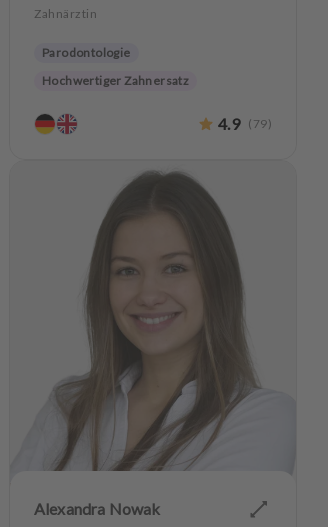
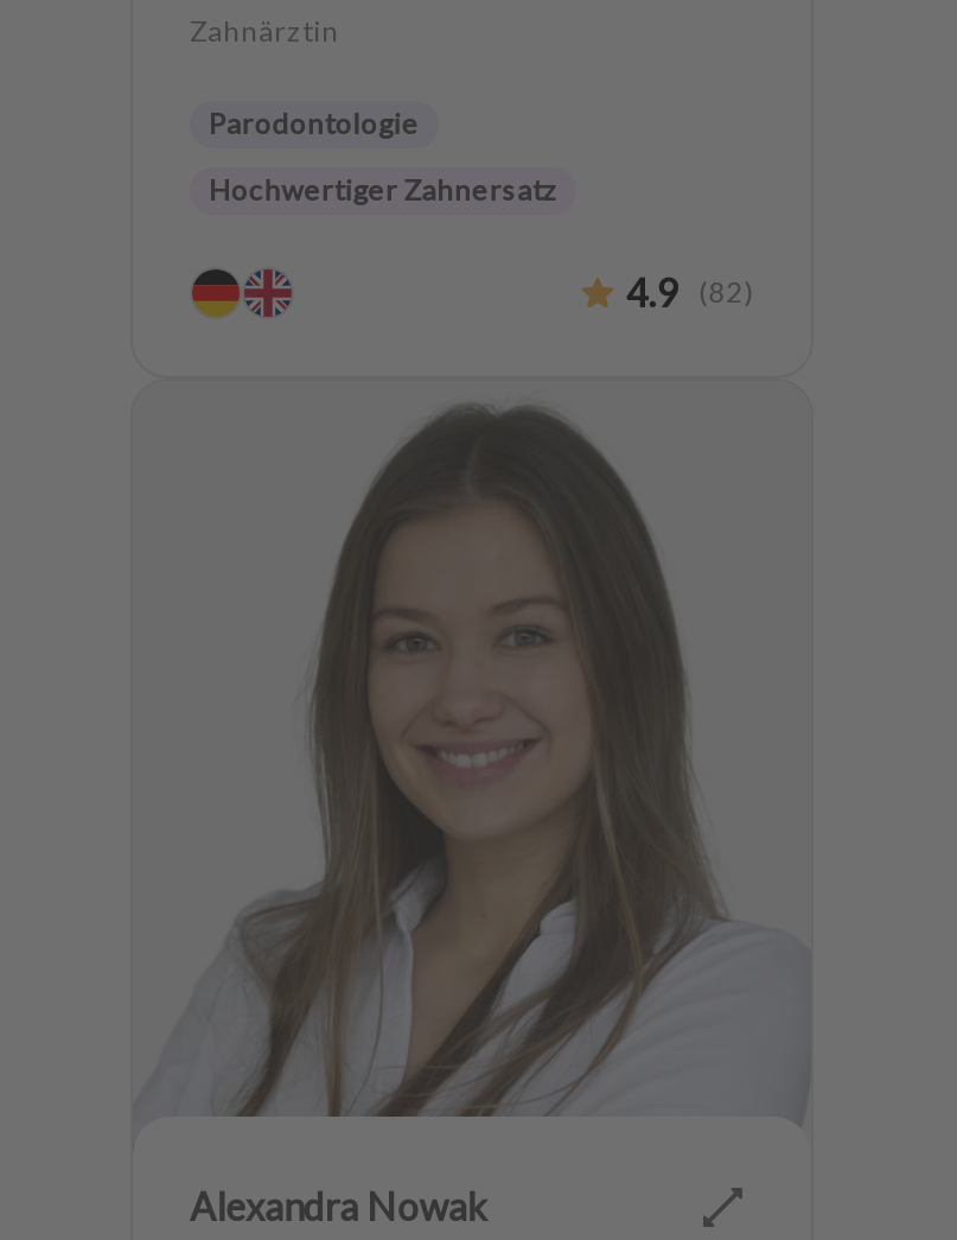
[218,114,272,133] 4.9 (79) -> [626,269,754,314] 4.9 (82)

